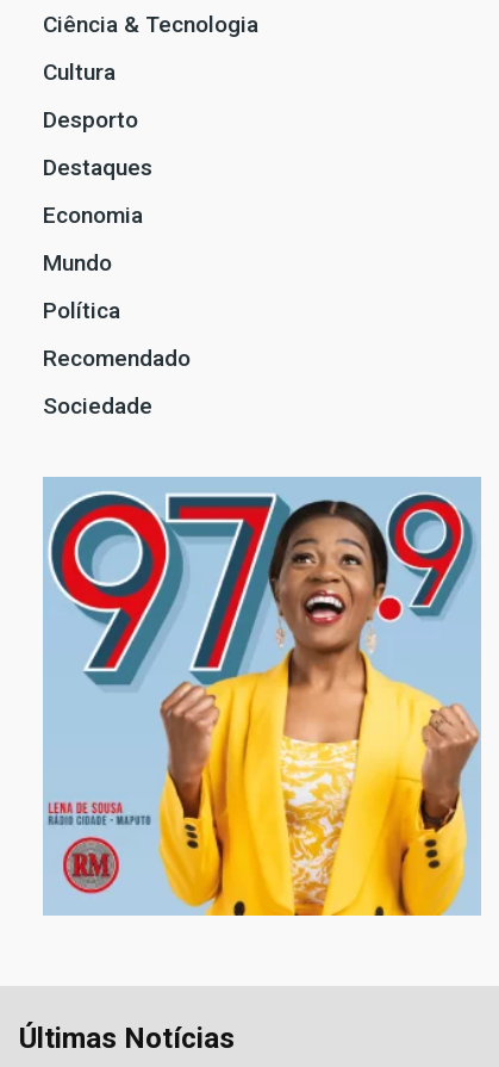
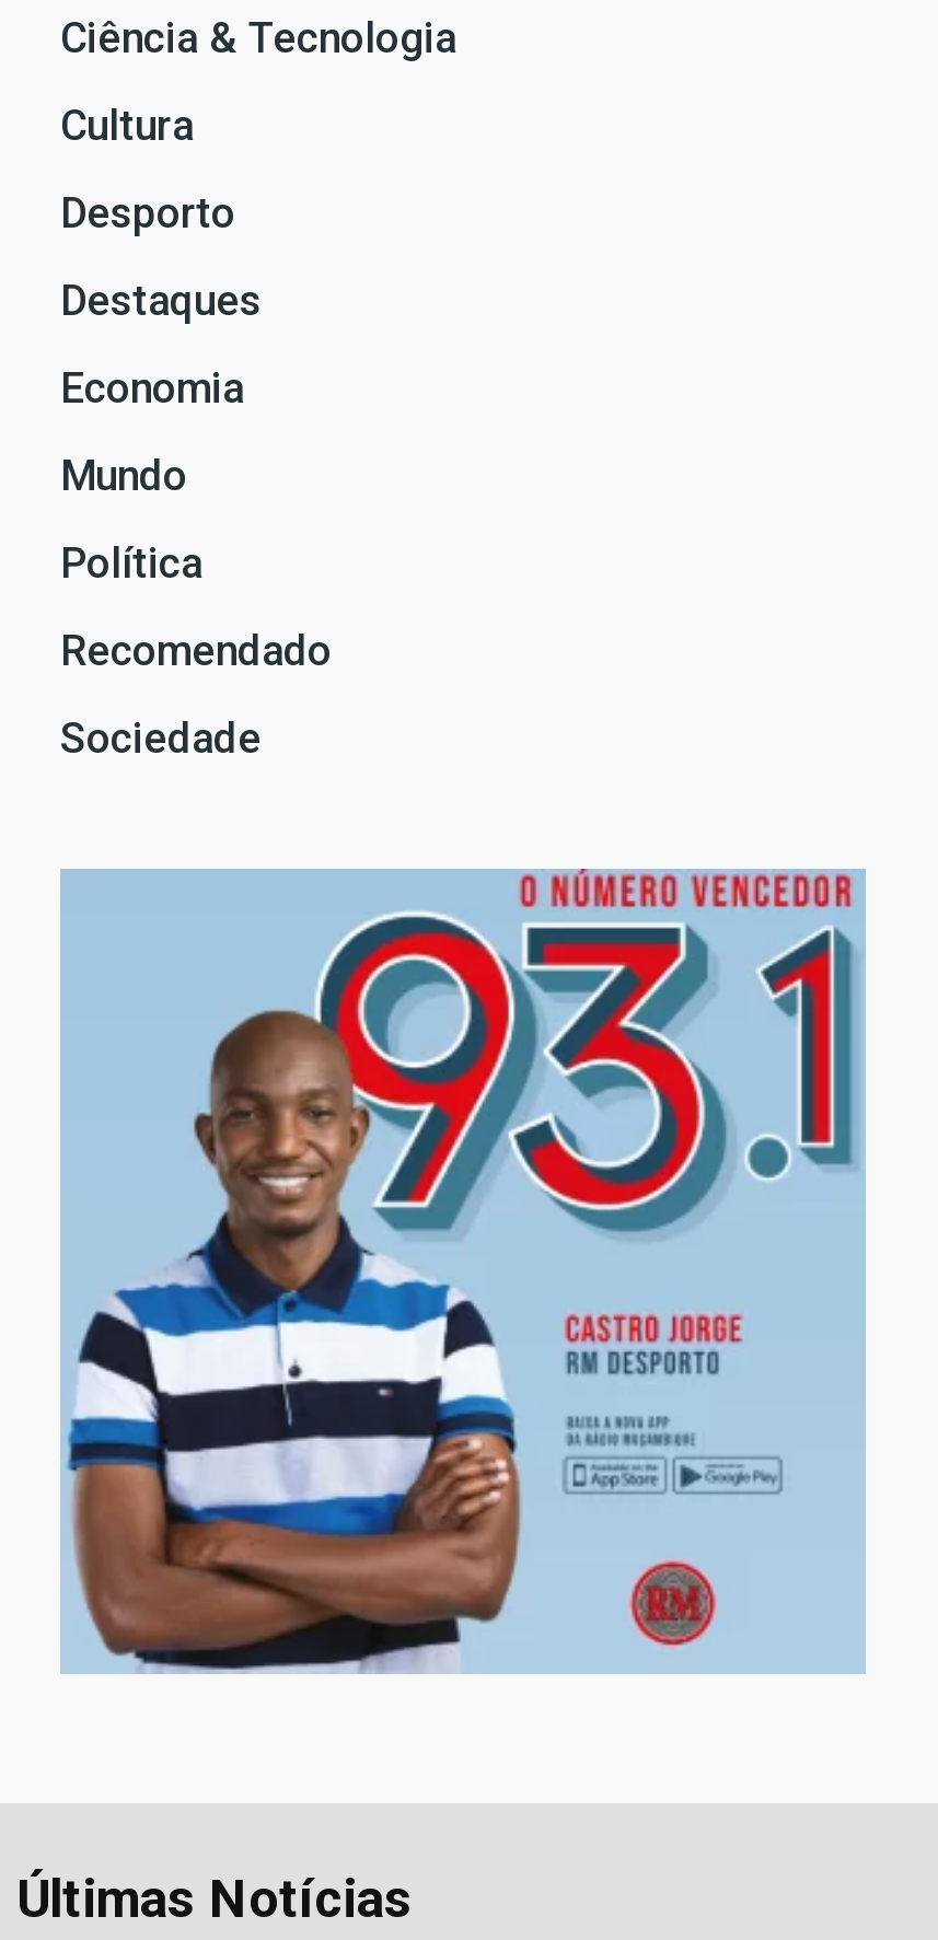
[48,477,480,917] [image] -> [67,867,864,1674] [image]

